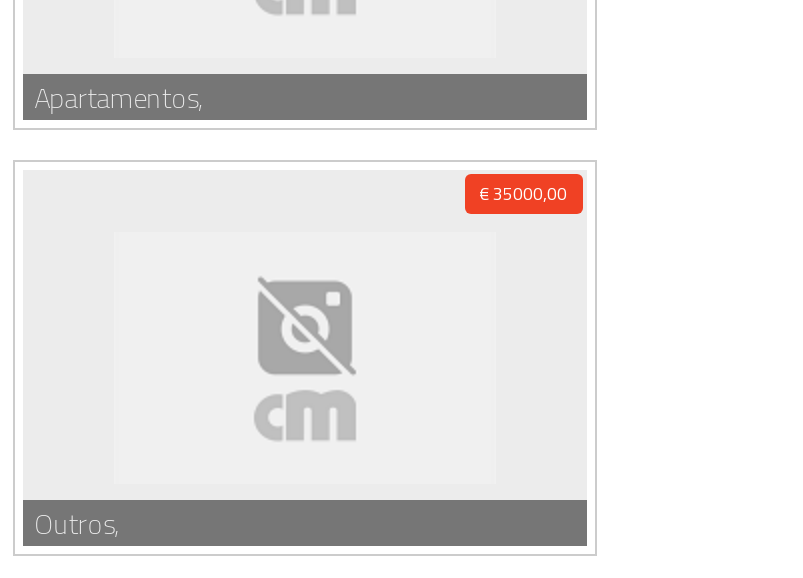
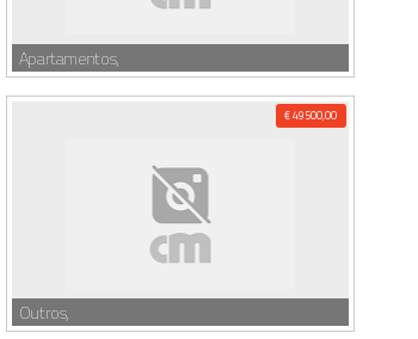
[479,180,567,206] € 35000,00 -> [284,108,337,123] € 49500,00

